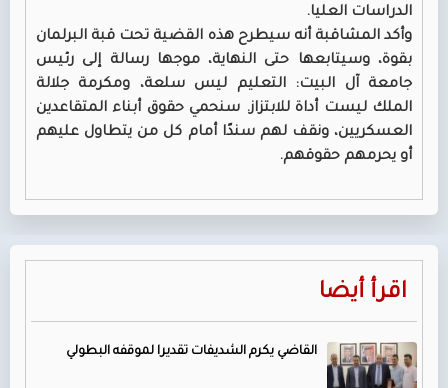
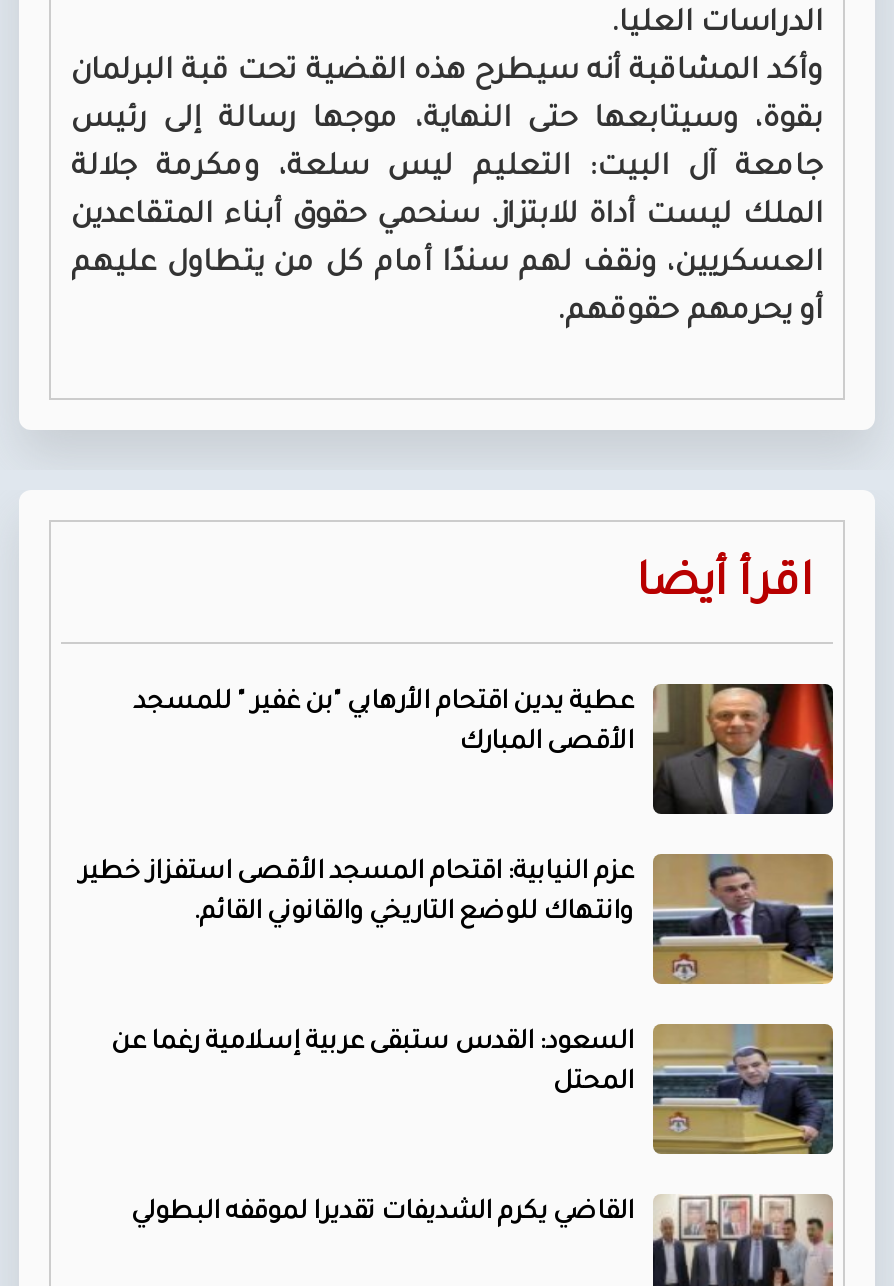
none -> [79,852,835,994] [image] | عزم النيابية: اقتحام المسجد الأقصى استفزاز خطير | وانتهاك للوضع التاريخي والقانوني القائم.
none -> [111,1022,835,1156] [image] | السعود: القدس ستبقى عربية إسلامية رغما عن | المحتل
none -> [133,682,835,816] [image] | عطية يدين اقتحام الأرهابي "بن غفير " للمسجد | الأقصى المبارك

